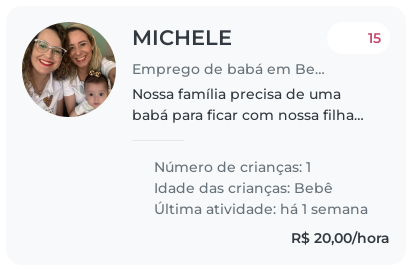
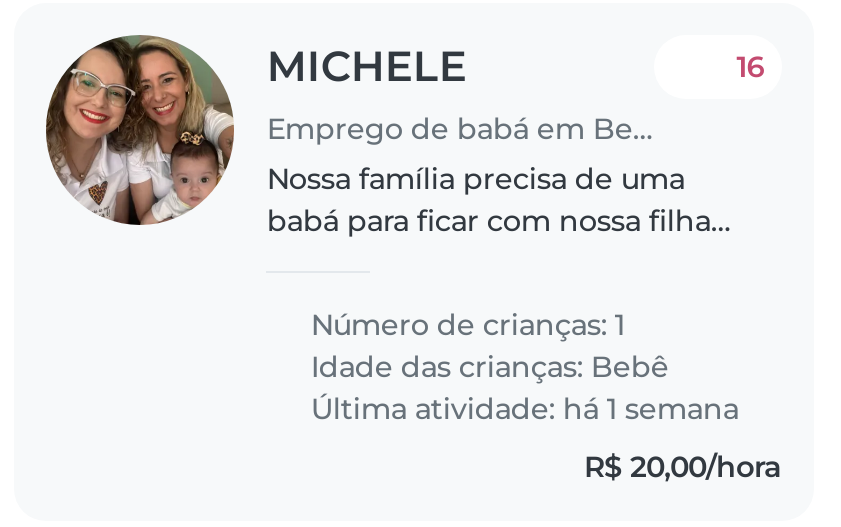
[368,29,381,47] 15 -> [736,49,764,85] 16

